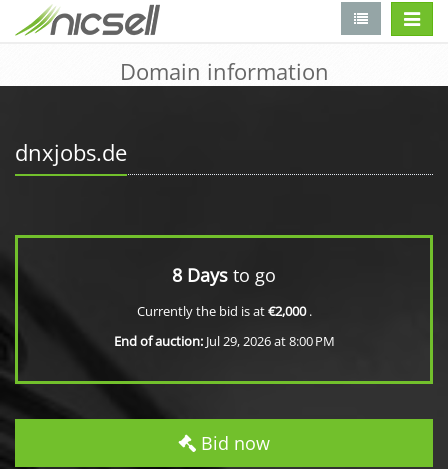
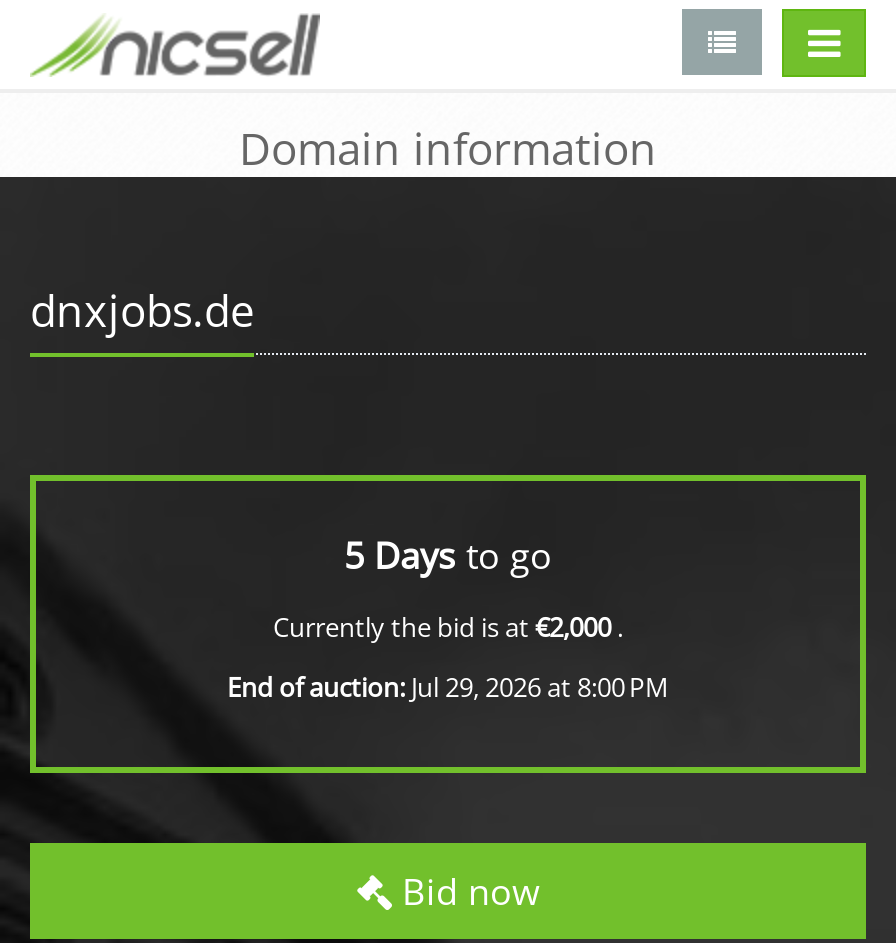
[172,263,276,287] 8 Days to go -> [344,531,552,579] 5 Days to go

